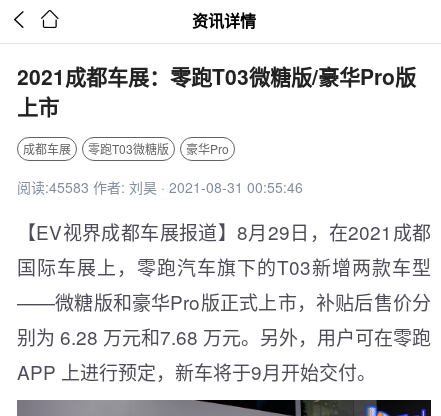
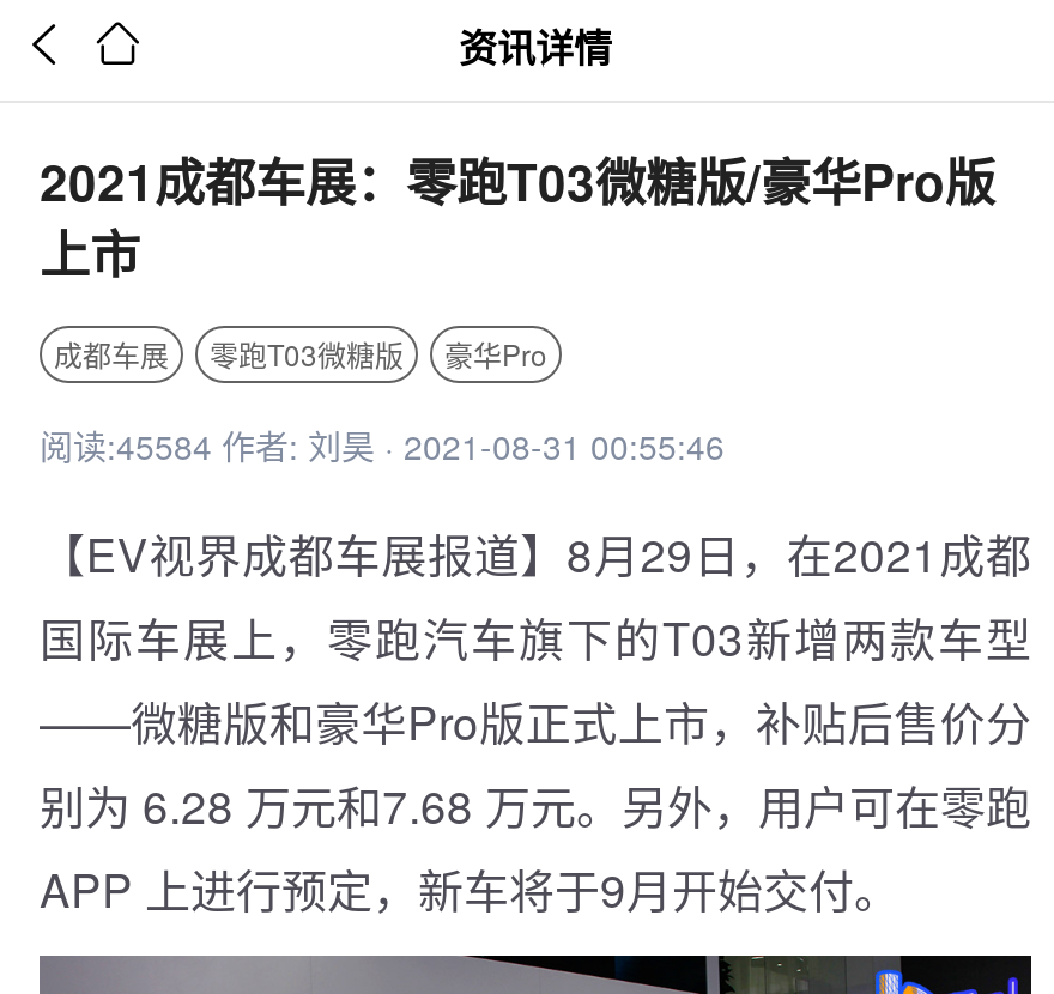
[17,177,303,197] 阅读:45583 作者: 刘昊 · 2021-08-31 00:55:46 -> [40,422,725,469] 阅读:45584 作者: 刘昊 · 2021-08-31 00:55:46

